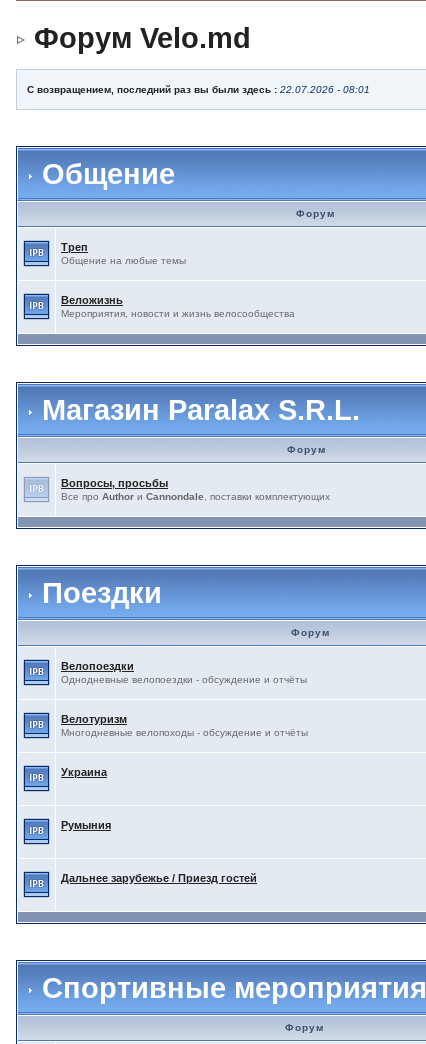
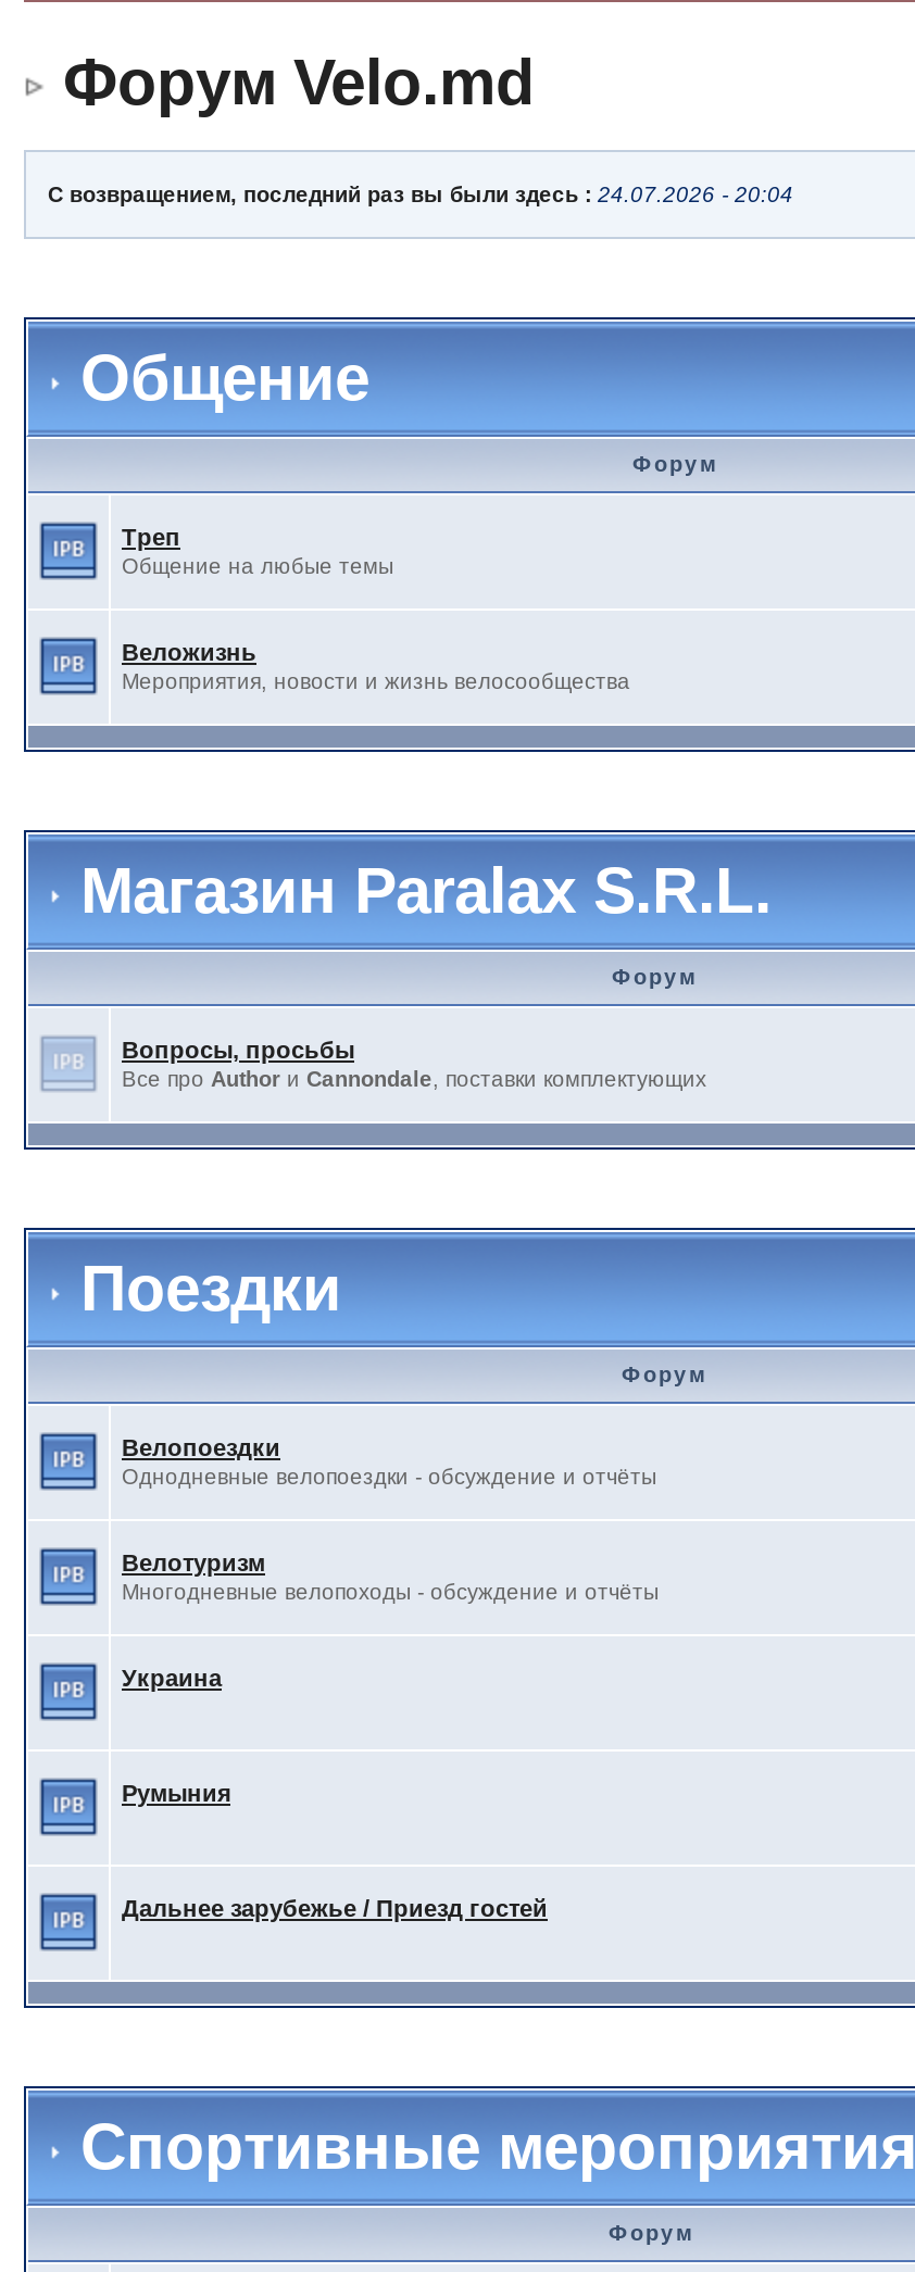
[27,84,370,95] С возвращением, последний раз вы были здесь : 22.07.2026 - 08:01 -> [48,183,793,206] С возвращением, последний раз вы были здесь : 24.07.2026 - 20:04

